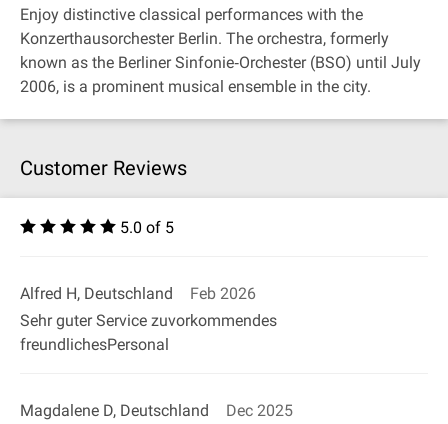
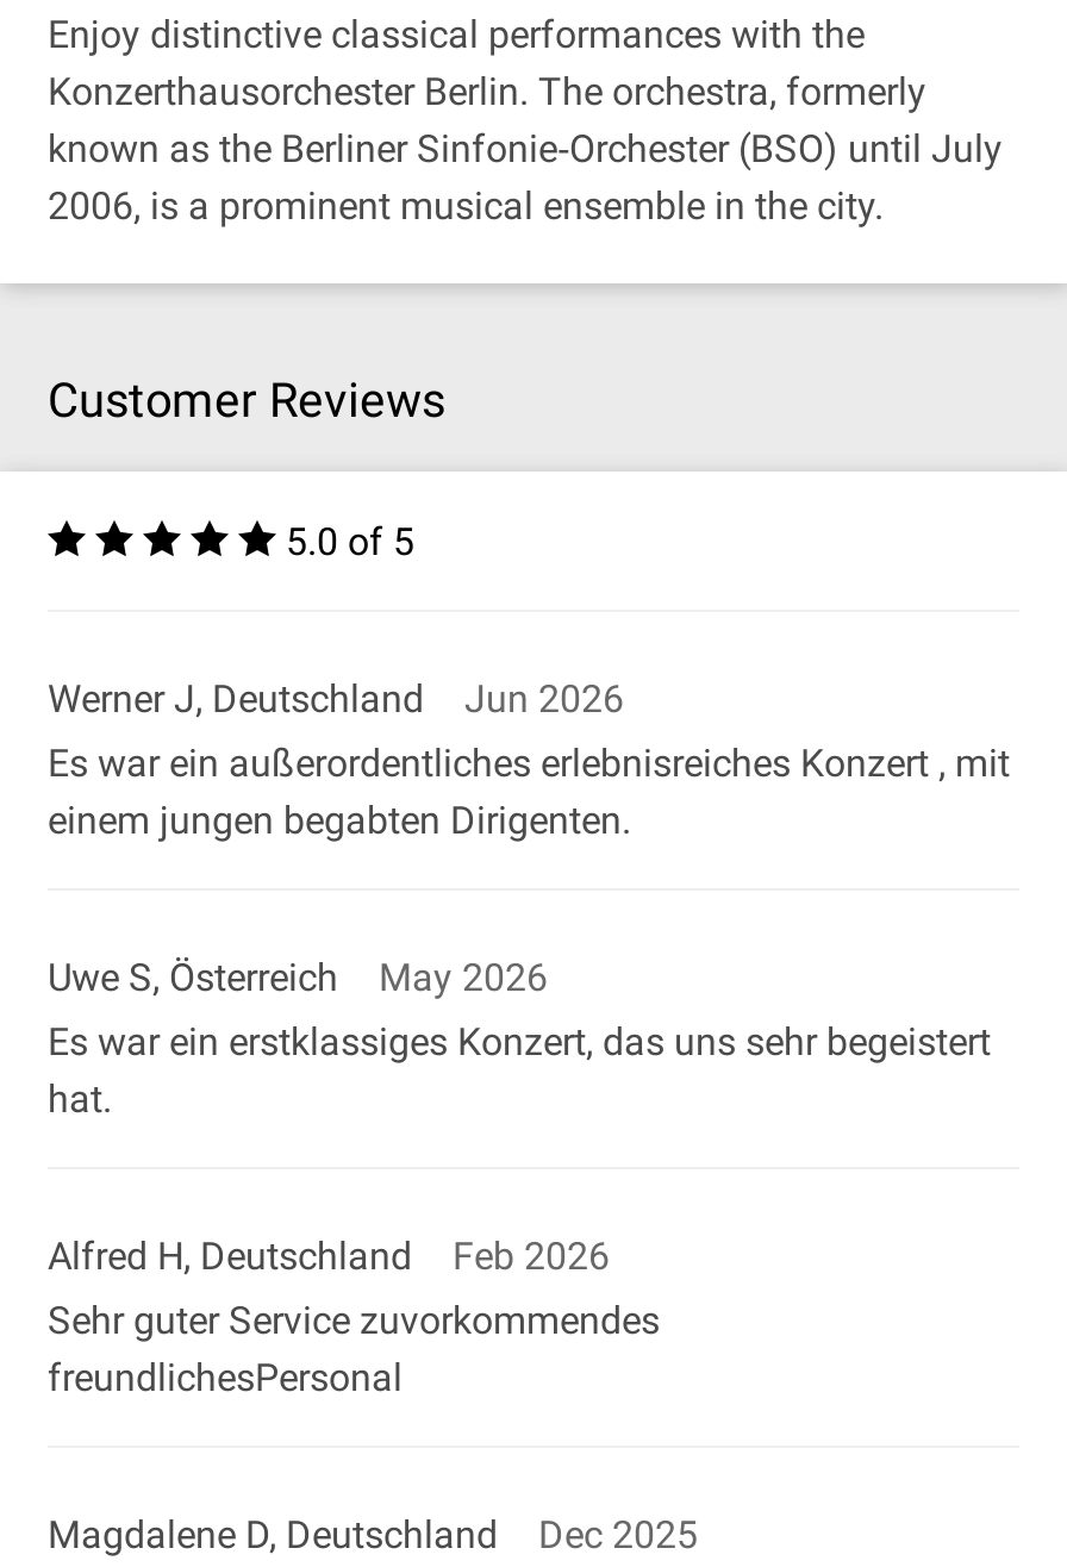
none -> [48,676,1010,1122] Werner J, Deutschland | Jun 2026 | Es war ein außerordentliches erlebnisreiches Konzert , mit | einem jungen begabten Dirigenten. | Uwe S, Österreich | May 2026 | Es war ein erstklassiges Konzert, das uns sehr begeistert | hat.

